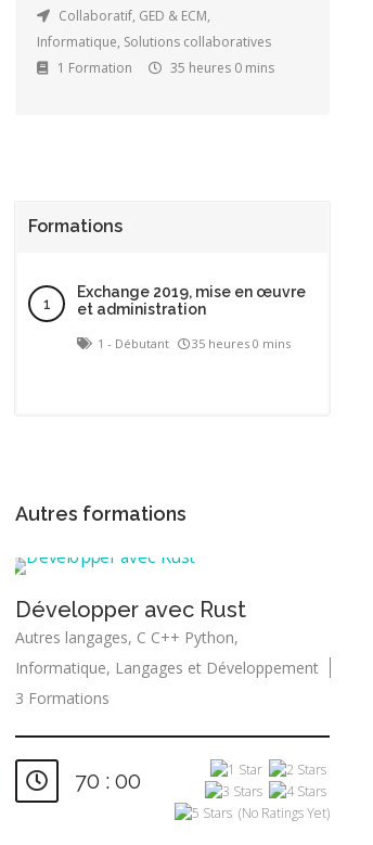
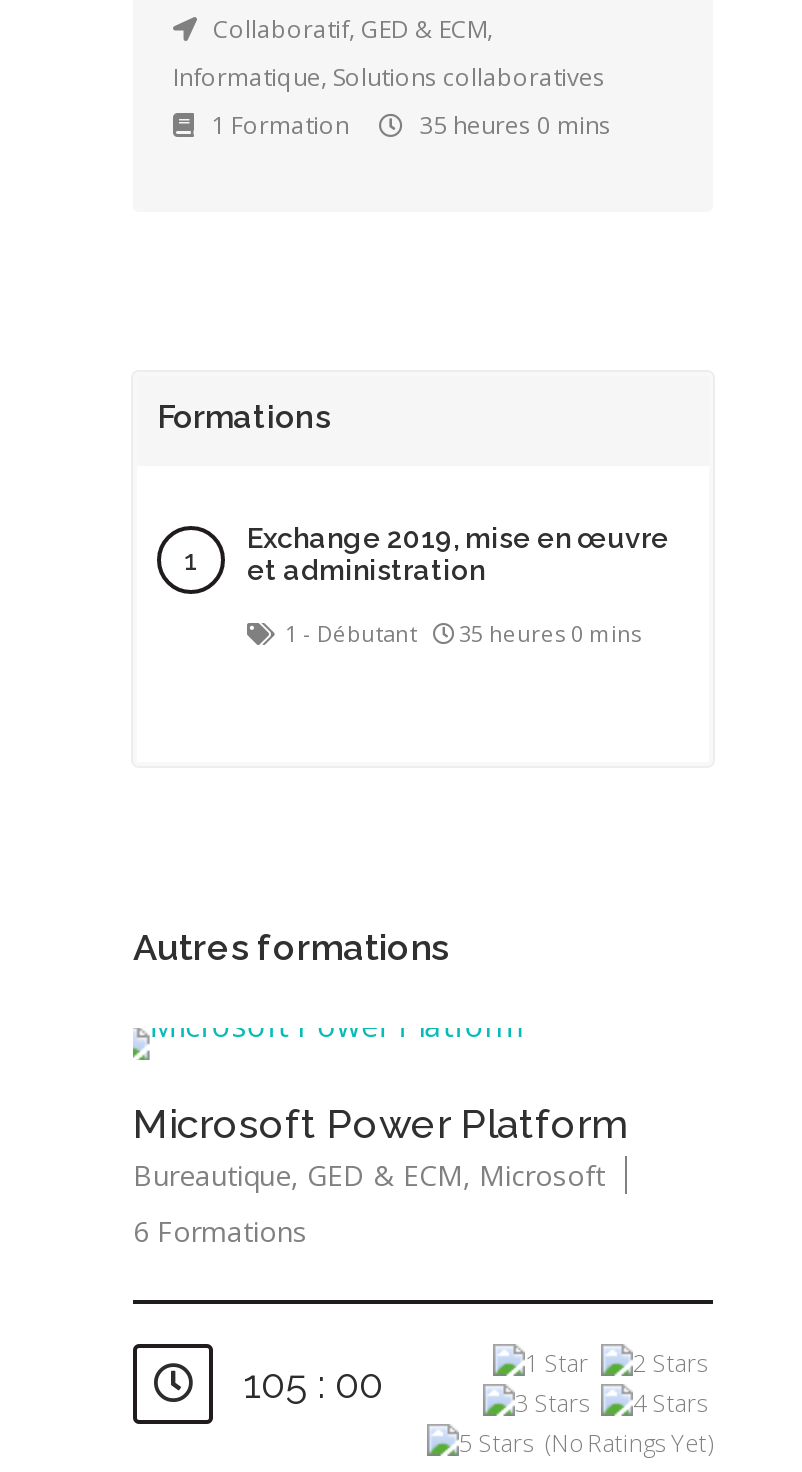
[15,597,319,794] Développer avec Rust | Autres langages, C C++ Python, | Informatique, Langages et Développement | 3 Formations | 70 : 00 -> [133,1100,627,1408] Microsoft Power Platform | Bureautique, GED & ECM, Microsoft | 6 Formations | 105 : 00

